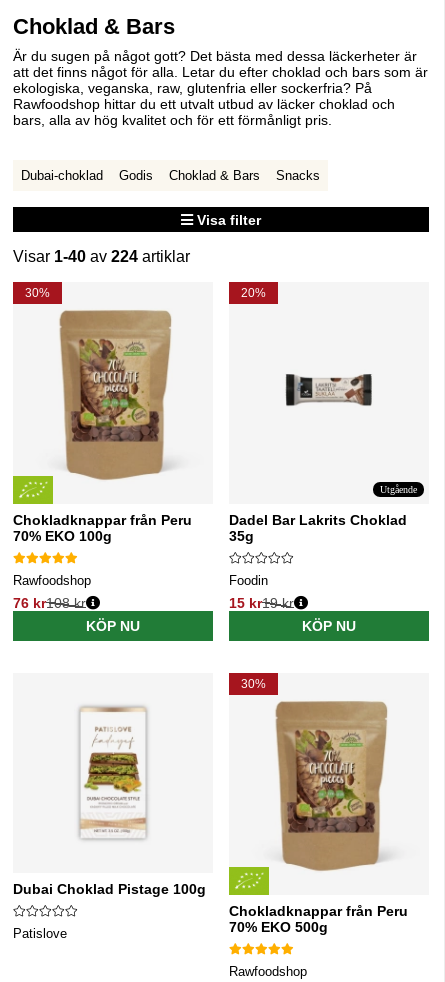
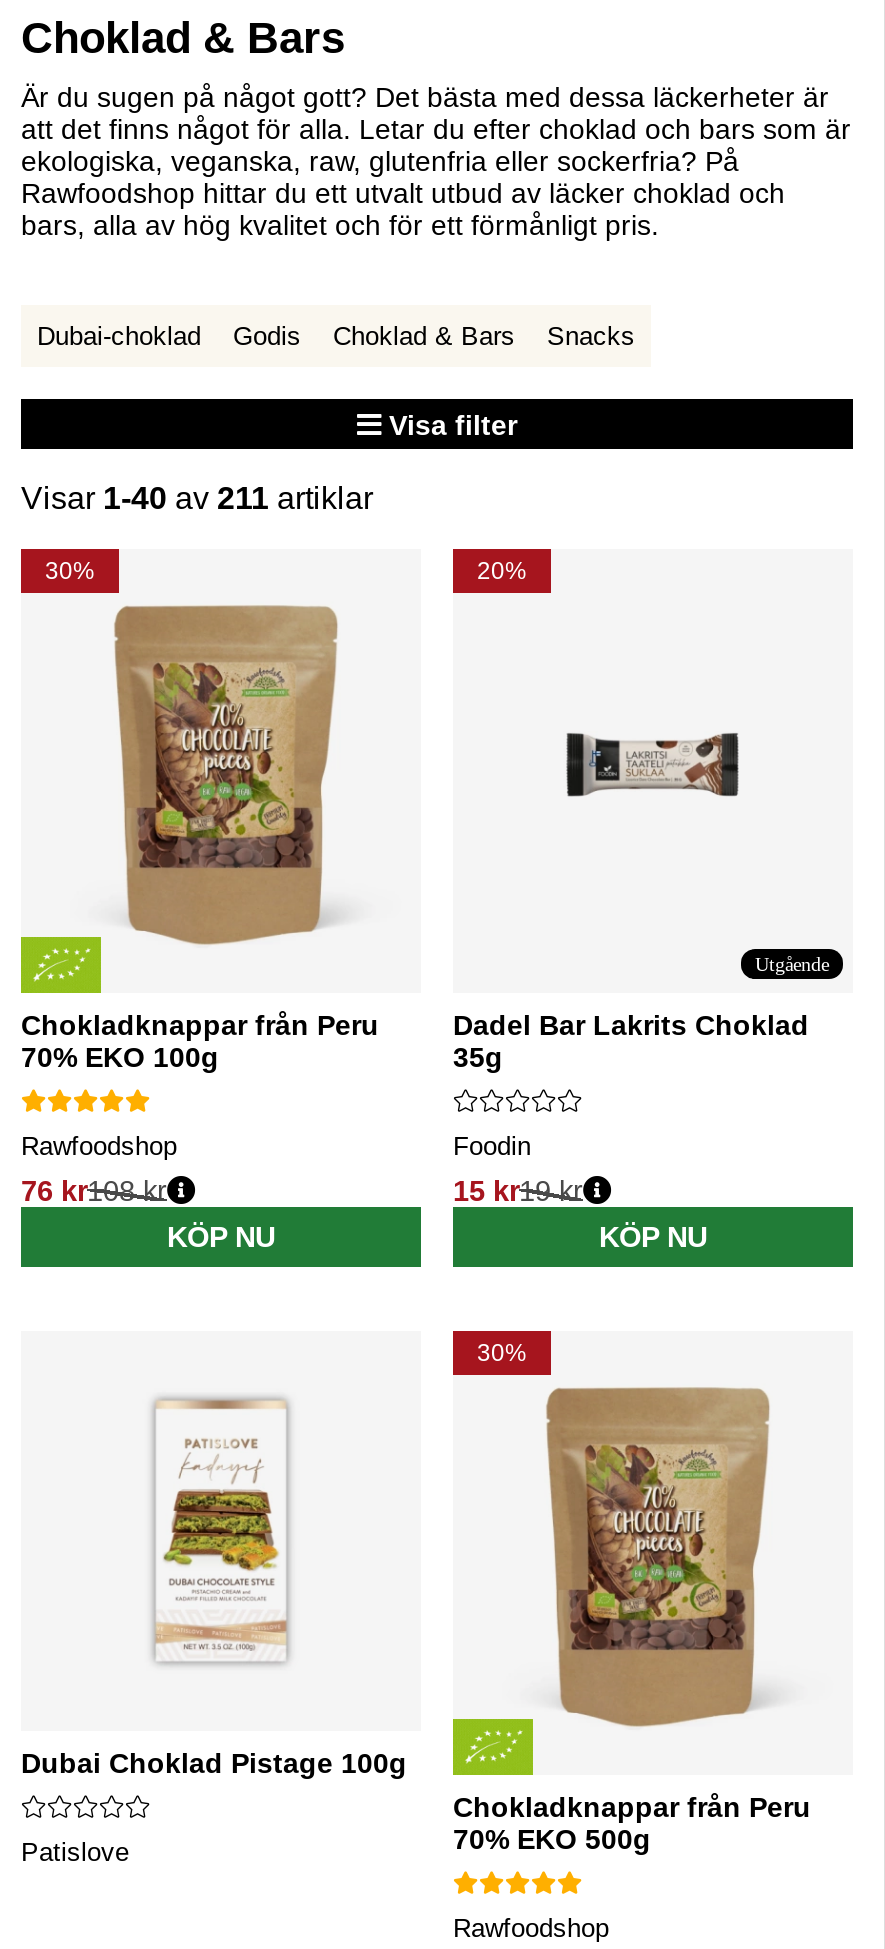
[13,248,190,265] Visar 1-40 av 224 artiklar -> [21,482,373,516] Visar 1-40 av 211 artiklar

